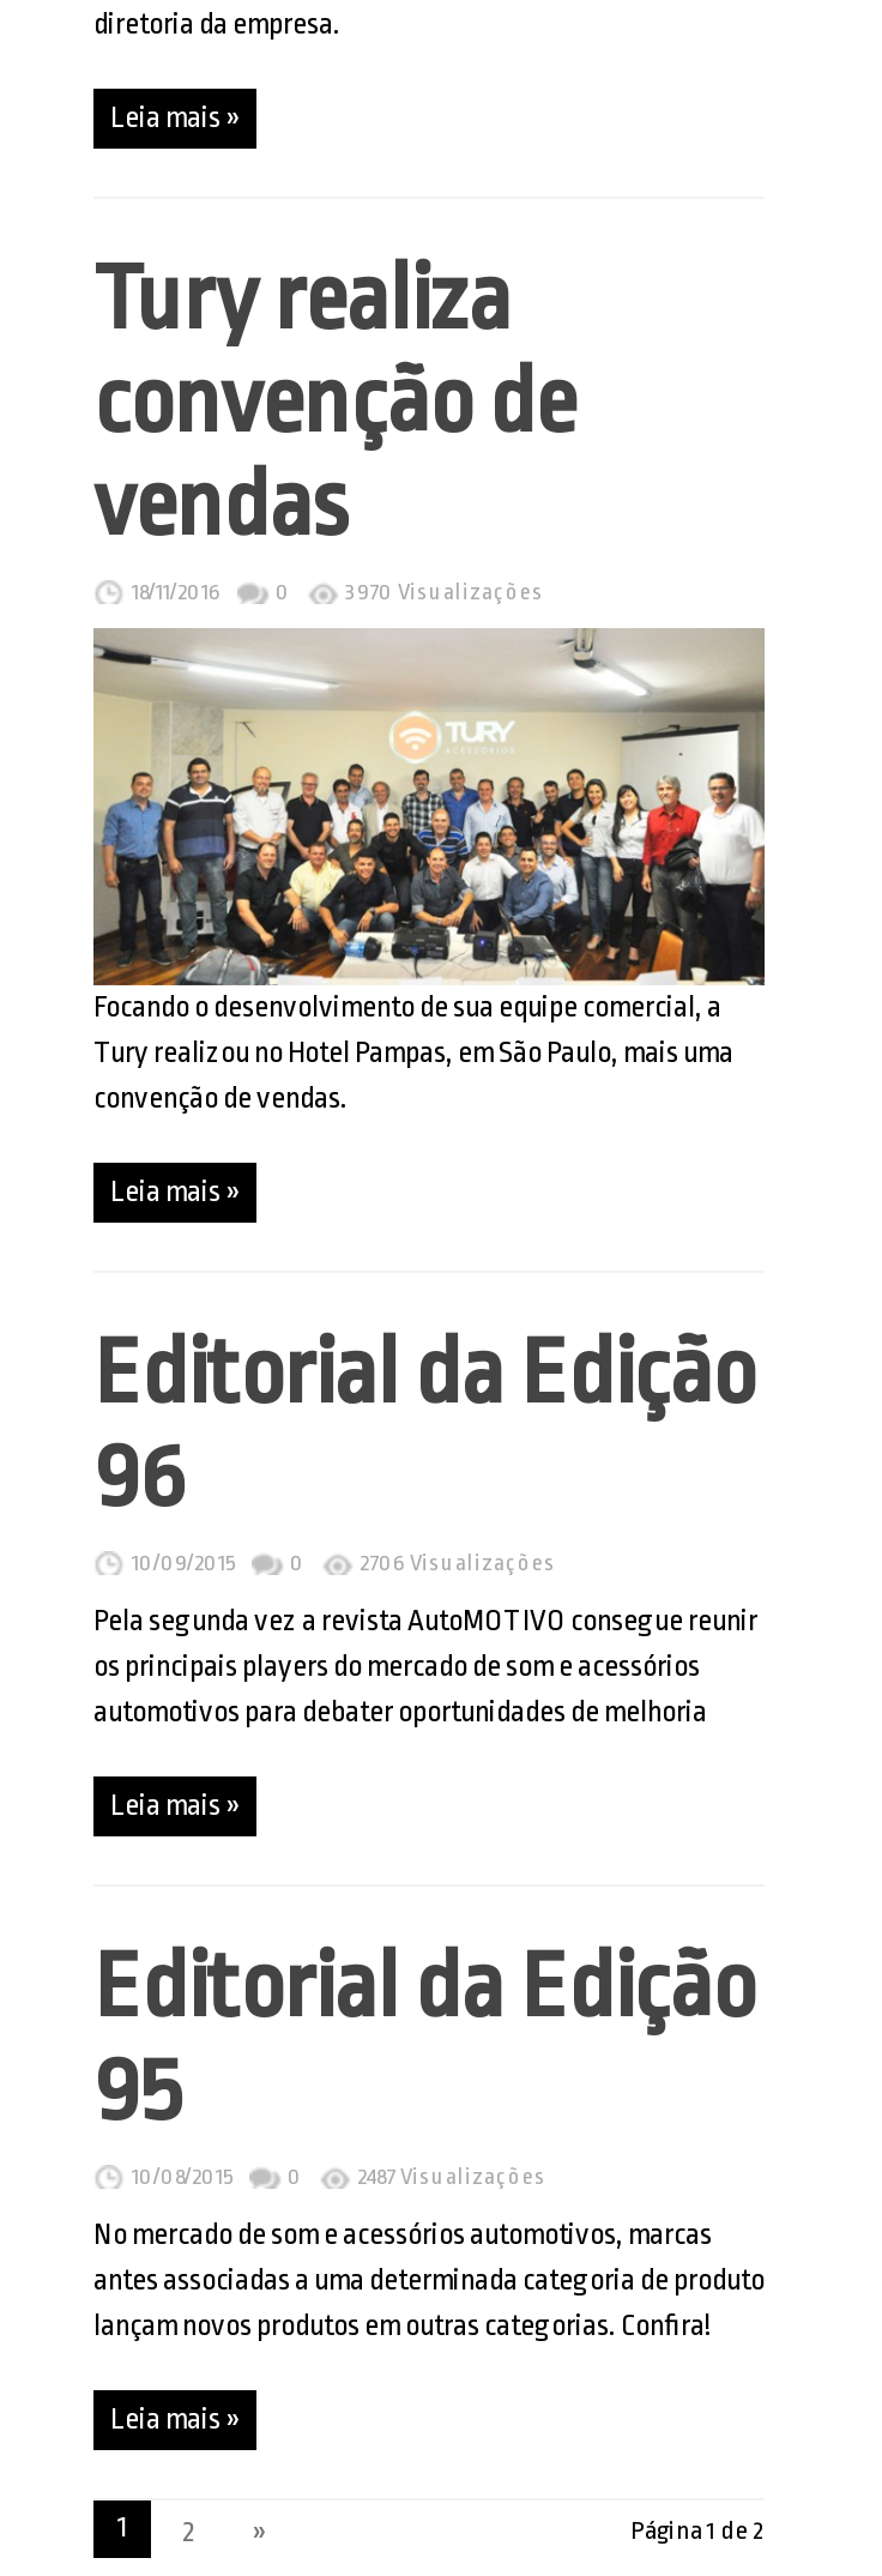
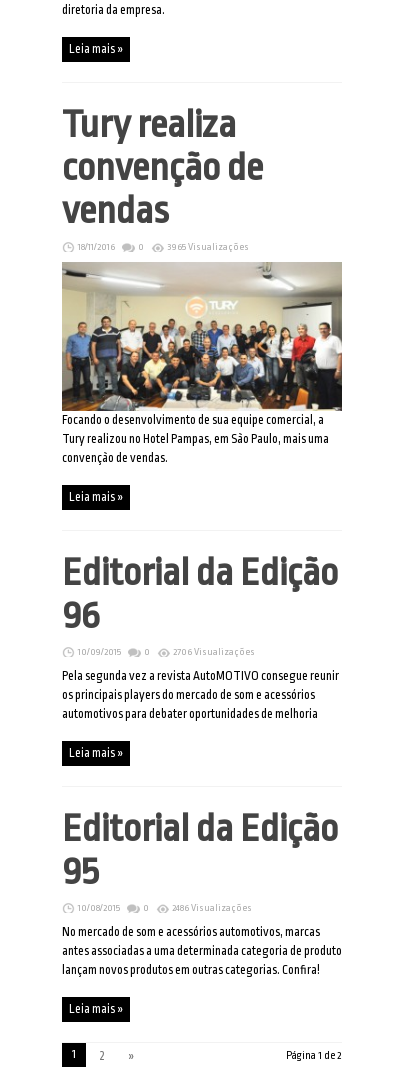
[345,580,544,604] 3970 Visualizações -> [167,242,249,252] 3965 Visualizações
[357,2164,546,2188] 2487 Visualizações -> [172,903,252,913] 2486 Visualizações

